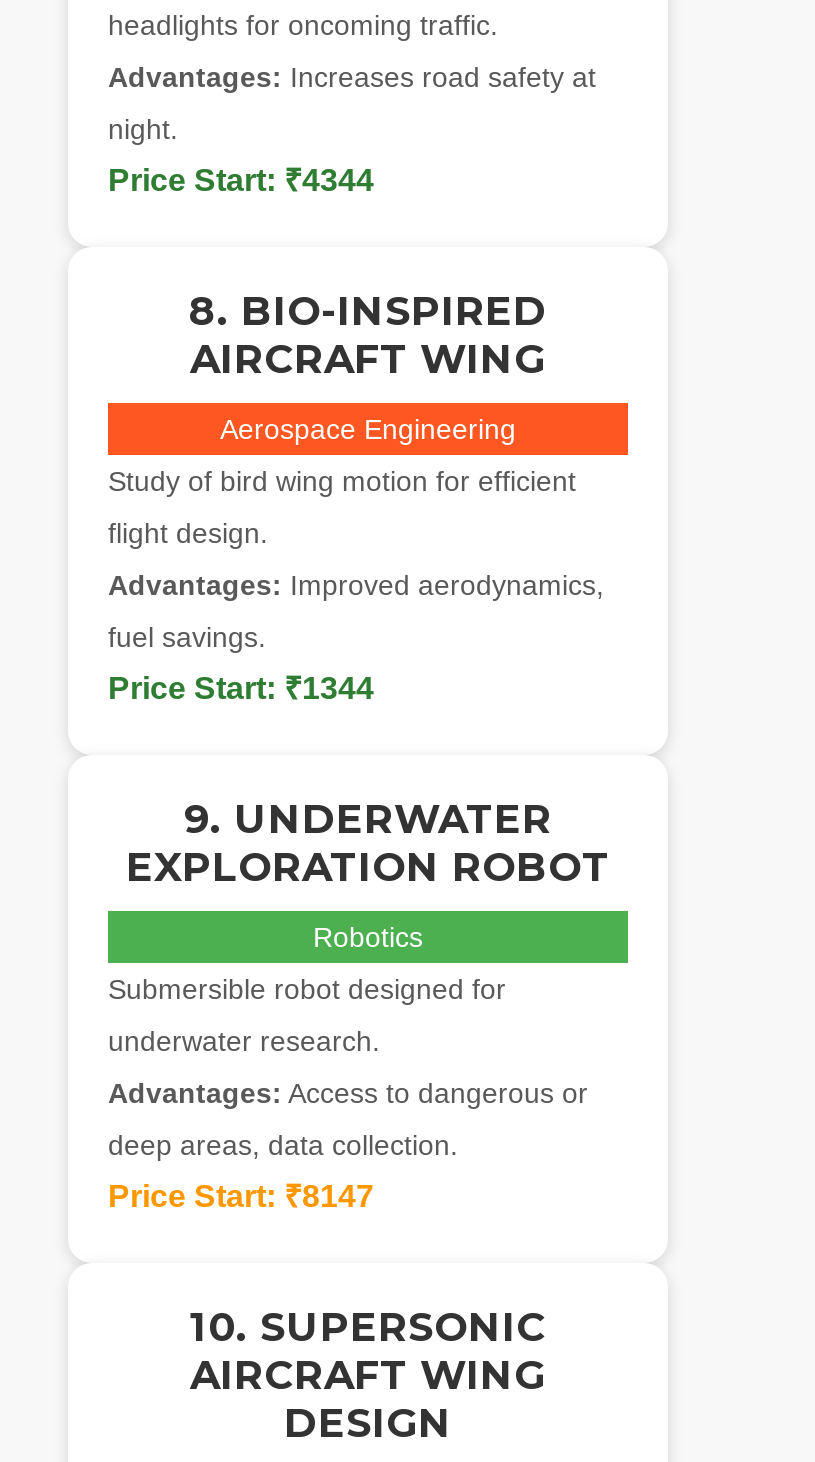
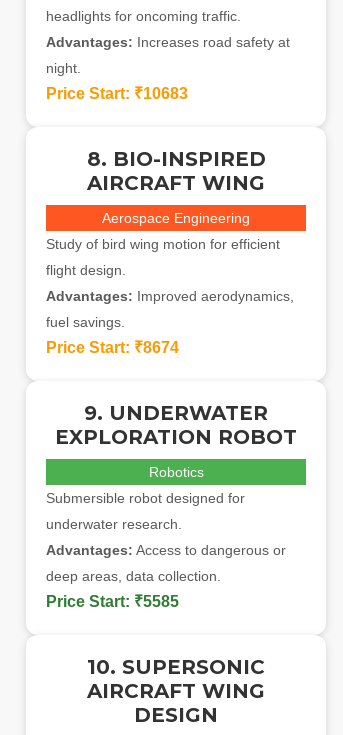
[108,163,374,197] Price Start: ₹4344 -> [46,85,188,102] Price Start: ₹10683
[108,671,374,705] Price Start: ₹1344 -> [46,339,179,356] Price Start: ₹8674
[108,1179,374,1213] Price Start: ₹8147 -> [46,593,179,610] Price Start: ₹5585

